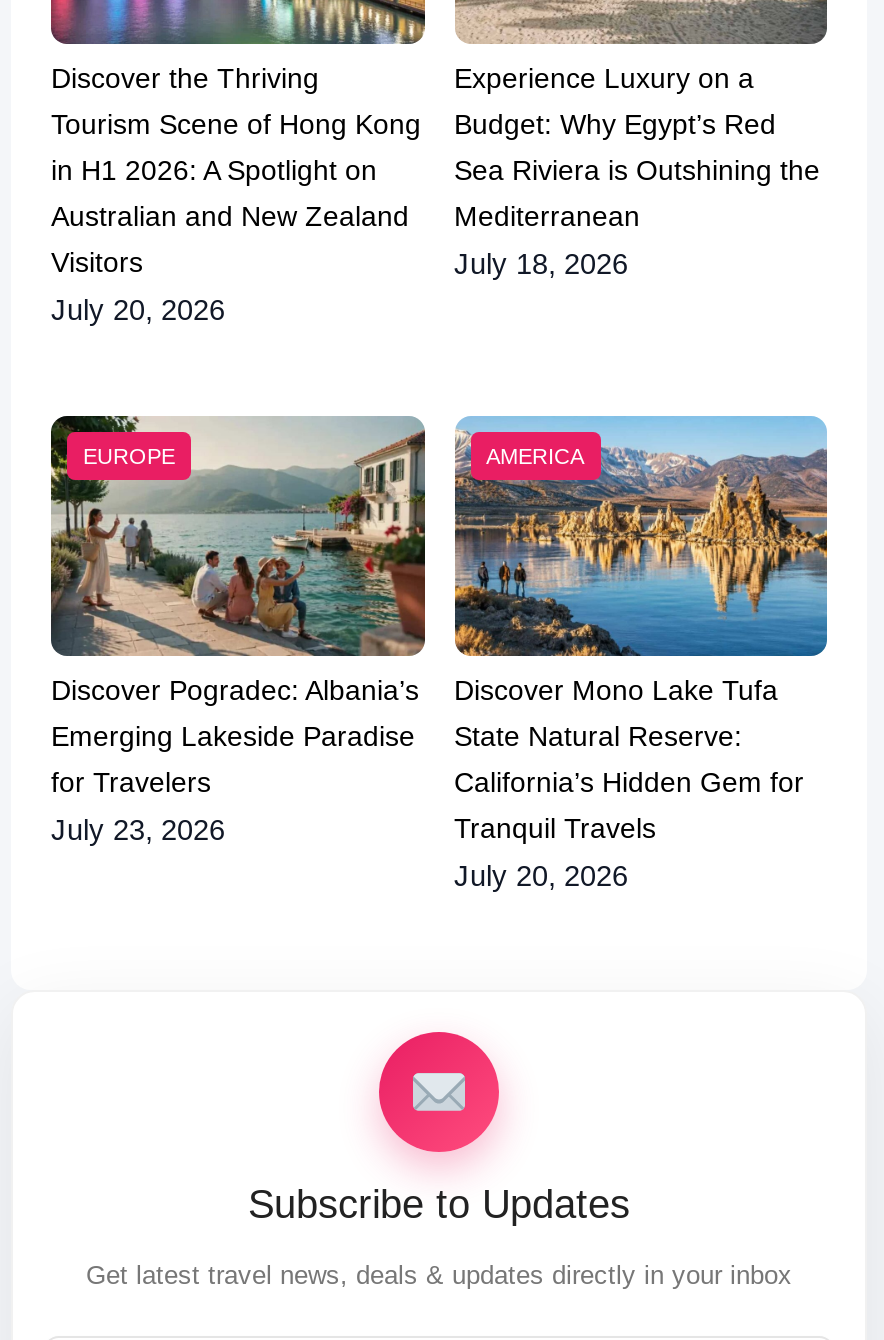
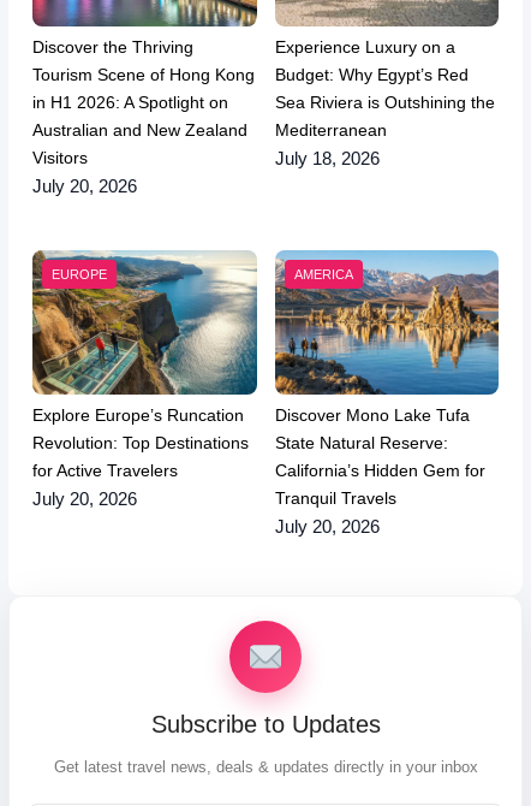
[49,414,427,797] [image] | Discover Pogradec: Albania’s | Emerging Lakeside Paradise | for Travelers -> [31,250,258,479] [image] | Explore Europe’s Runcation | Revolution: Top Destinations | for Active Travelers
[51,813,225,845] July 23, 2026 -> [32,489,137,508] July 20, 2026

